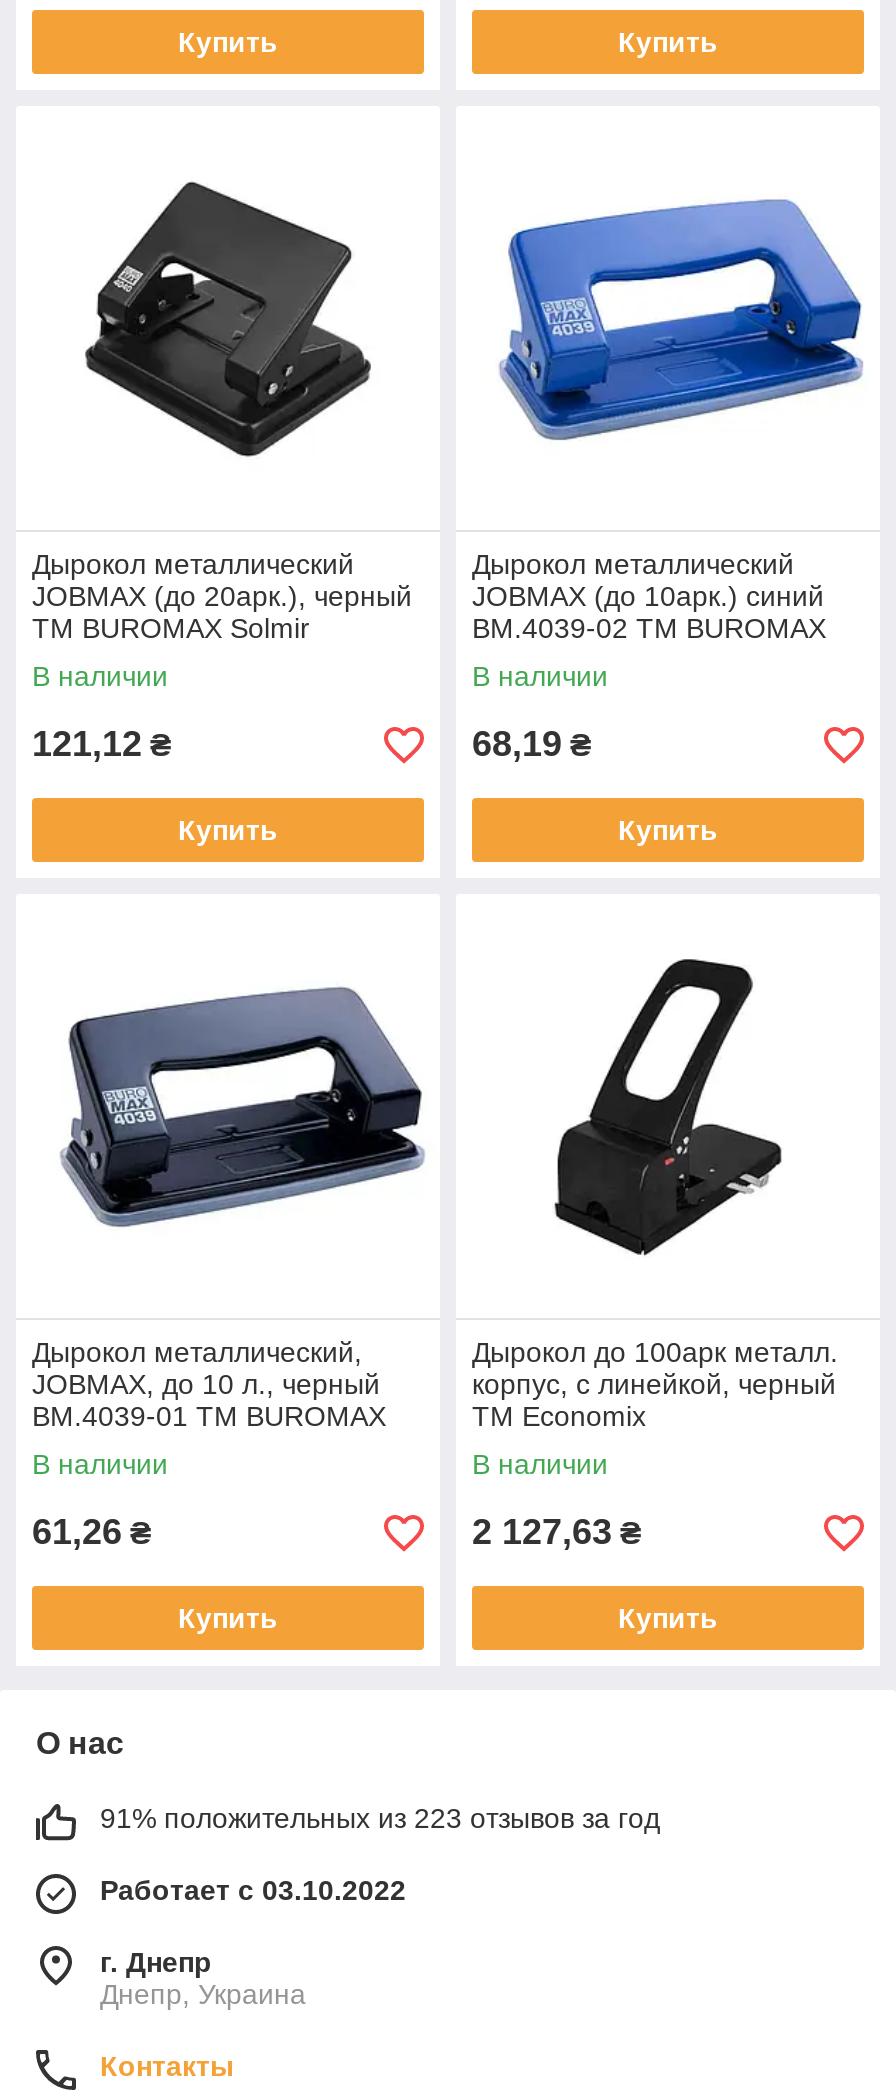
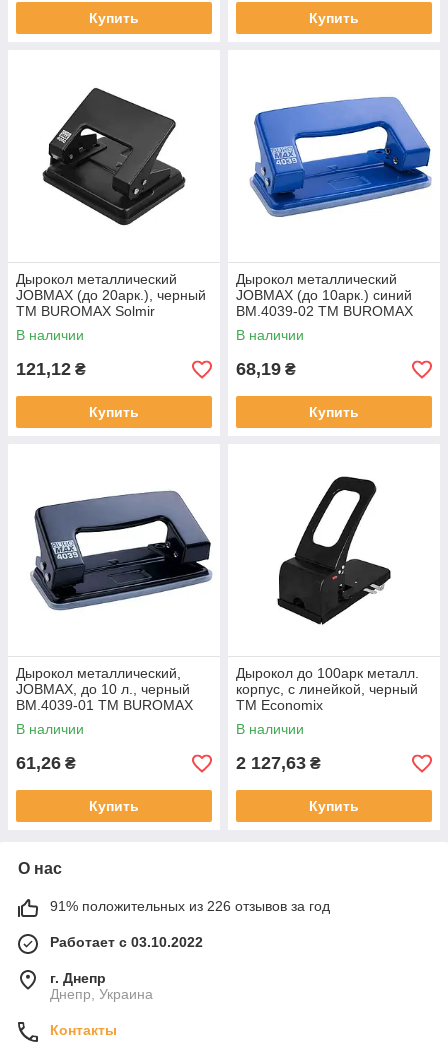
[100,1802,660,1834] 91% положительных из 223 отзывов за год -> [50,898,330,914] 91% положительных из 226 отзывов за год

